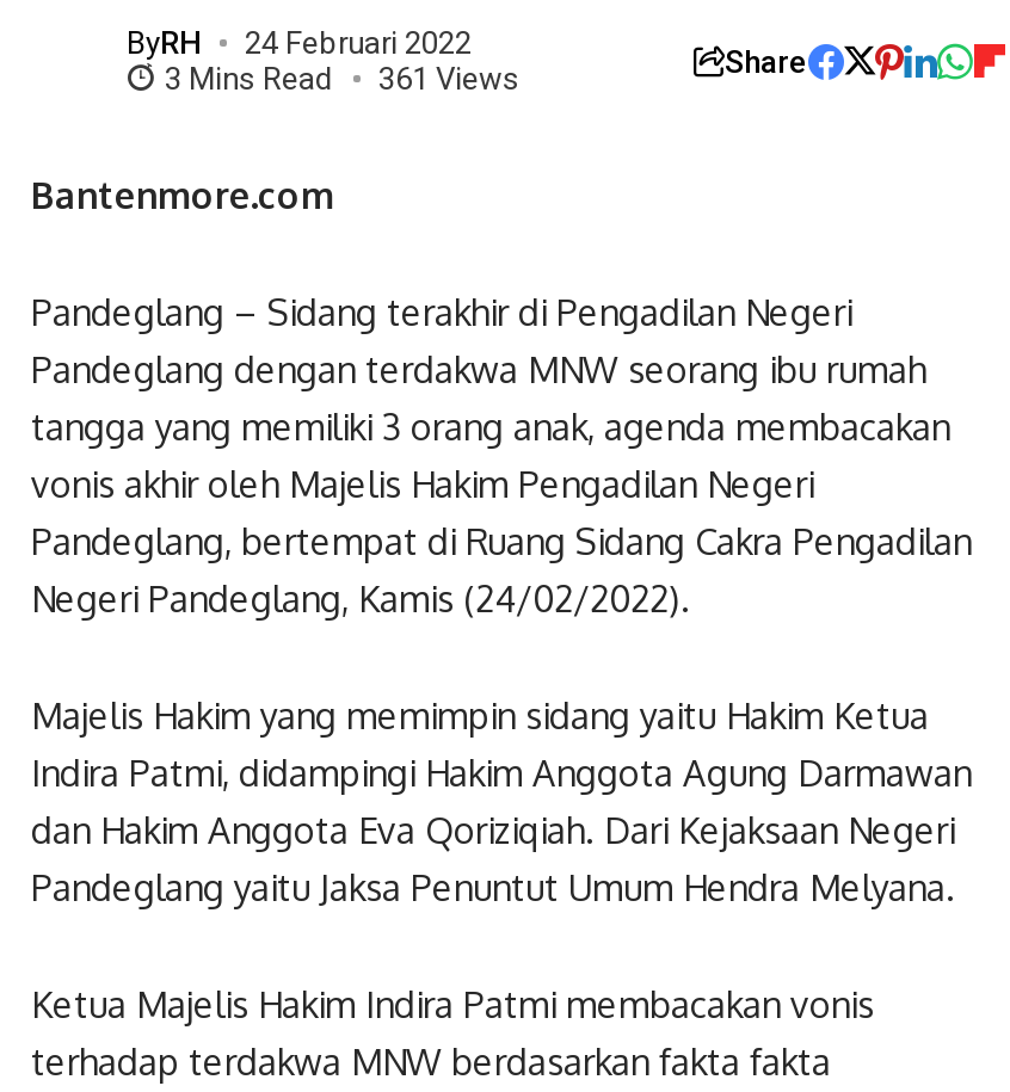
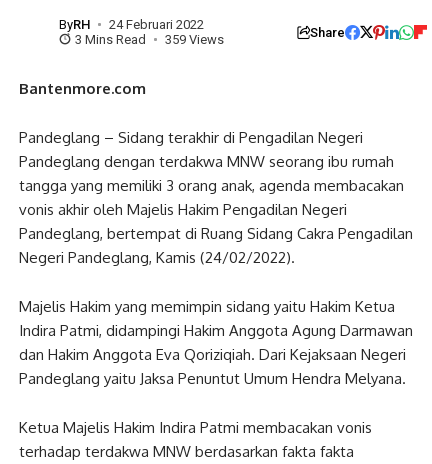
[165,61,519,97] 3 Mins Read 361 Views -> [75,32,223,47] 3 Mins Read 359 Views

